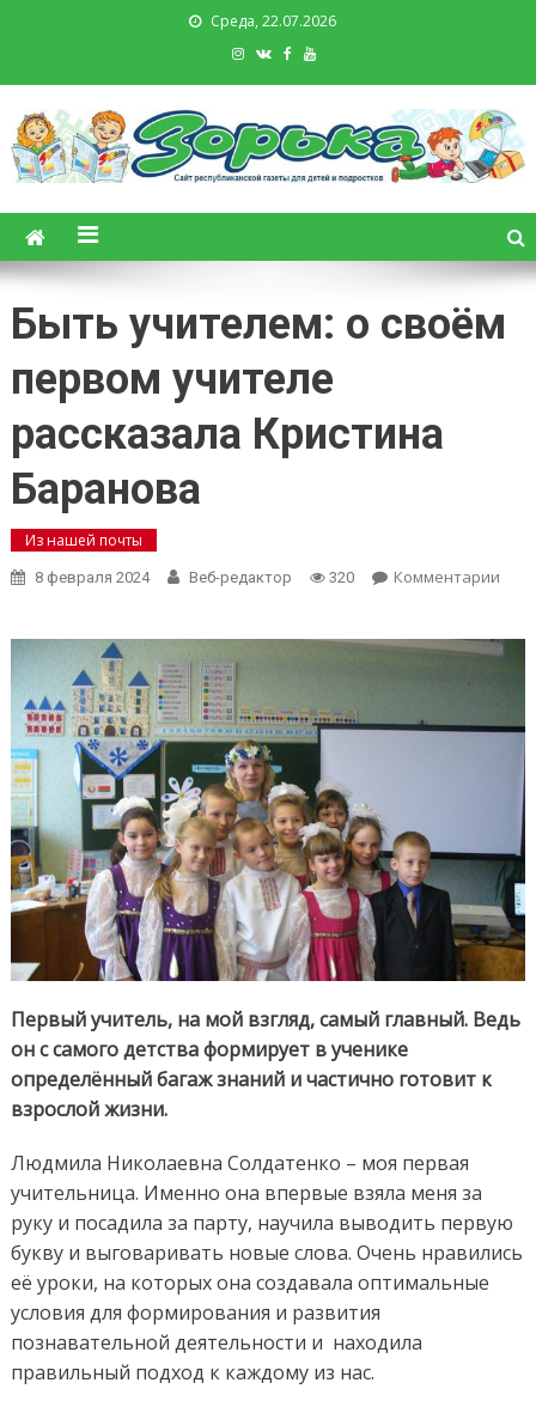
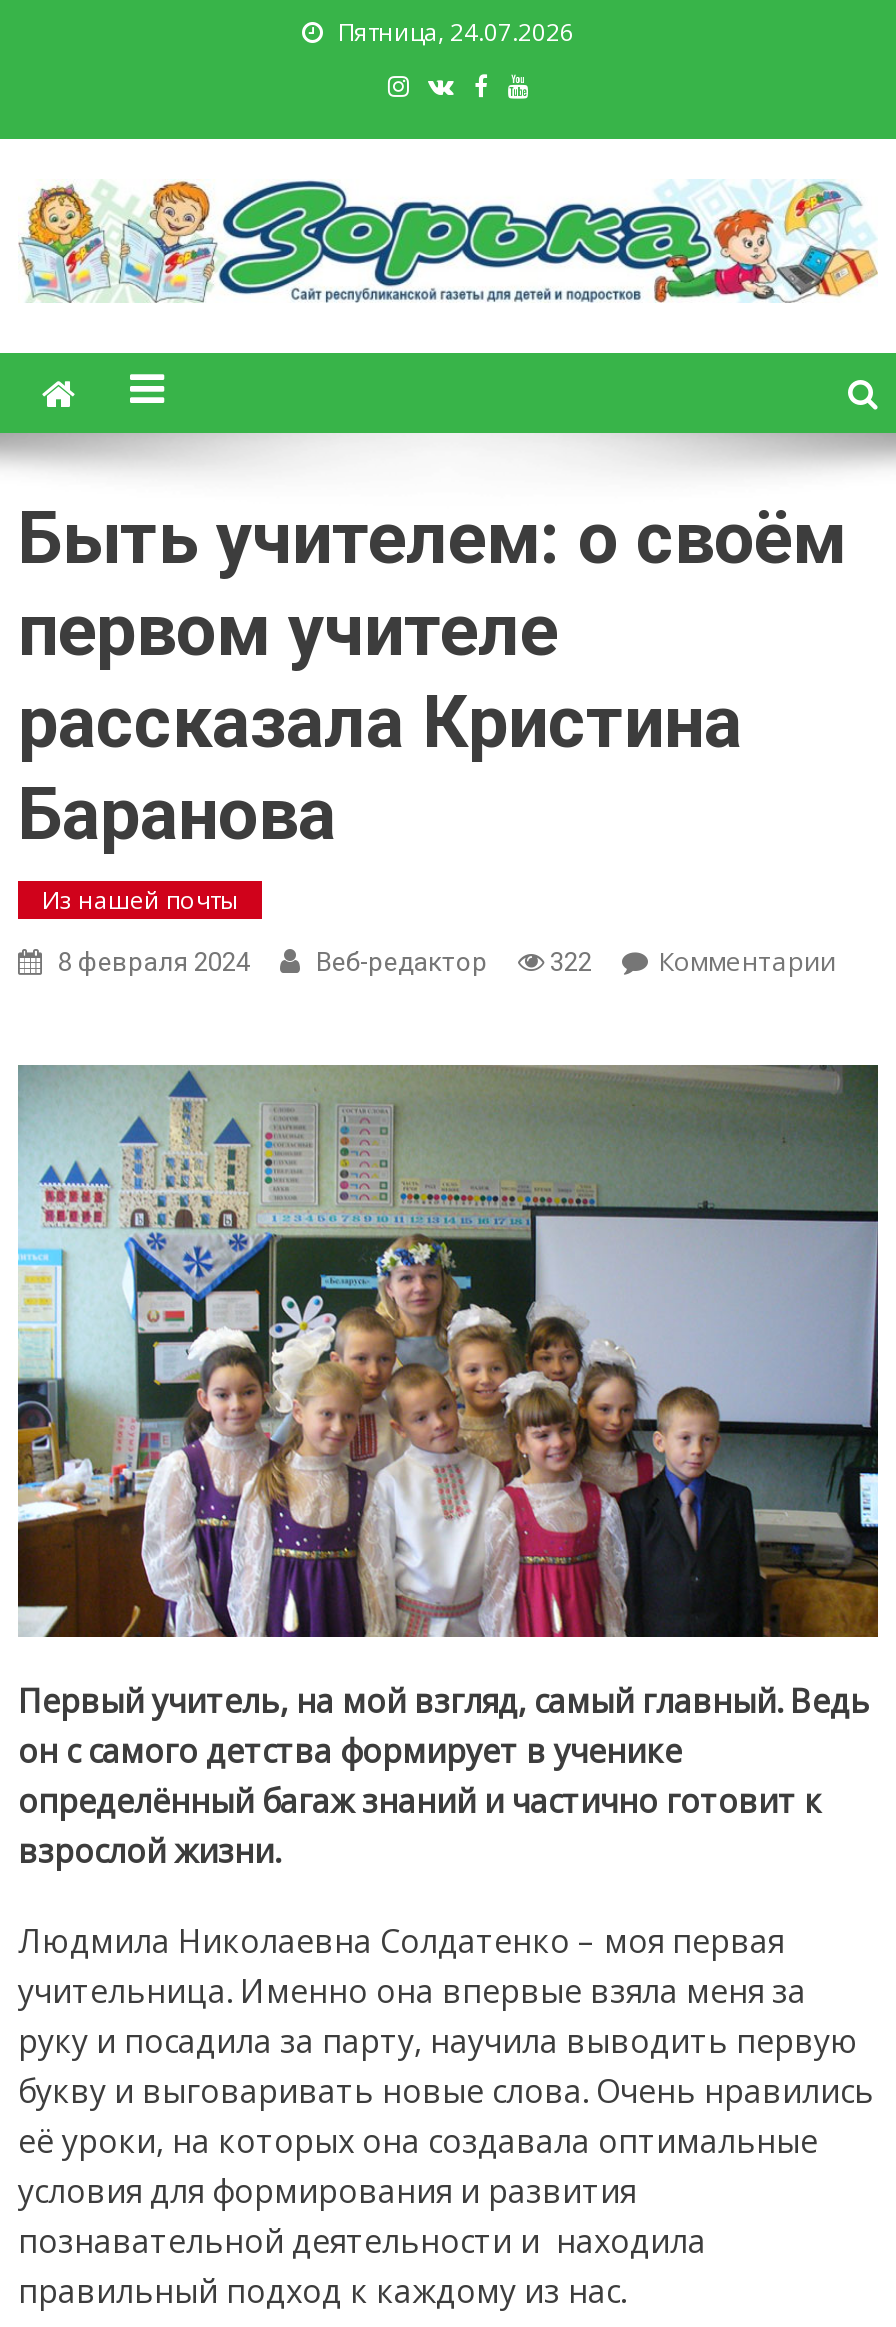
[210,11,336,31] Среда, 22.07.2026 -> [338,15,574,49] Пятница, 24.07.2026
[329,569,354,587] 320 -> [550,947,592,977] 322

